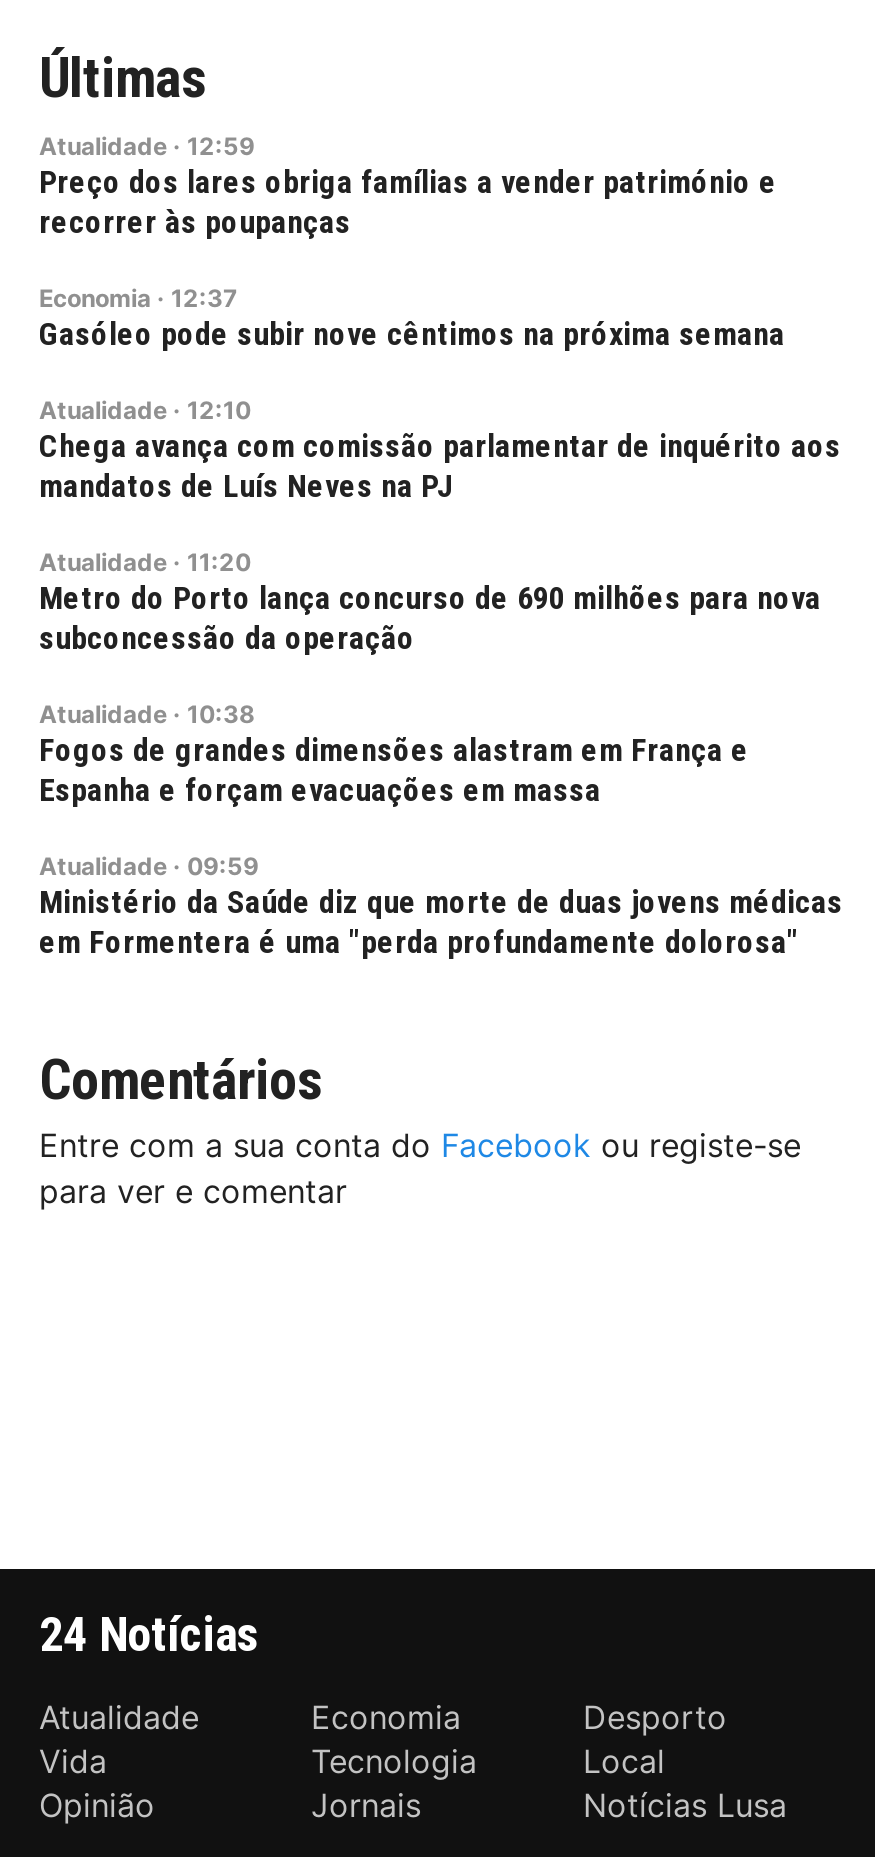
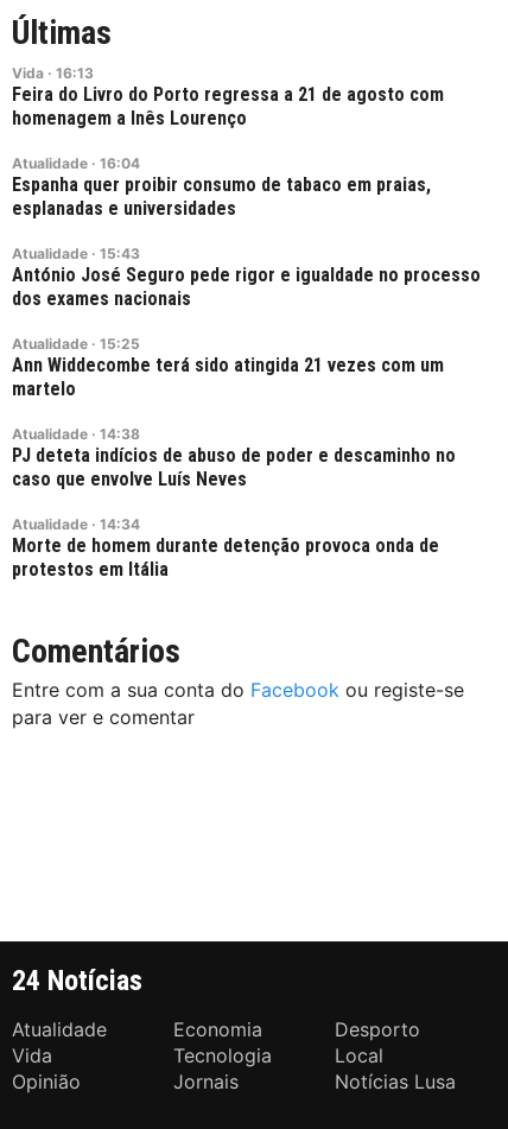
[39,130,777,240] Atualidade · 12:59 | Preço dos lares obriga famílias a vender património e | recorrer às poupanças -> [12,64,444,129] Vida · 16:13 | Feira do Livro do Porto regressa a 21 de agosto com | homenagem a Inês Lourenço
[39,282,785,352] Economia · 12:37 | Gasóleo pode subir nove cêntimos na próxima semana -> [12,154,431,219] Atualidade · 16:04 | Espanha quer proibir consumo de tabaco em praias, | esplanadas e universidades
[39,394,841,504] Atualidade · 12:10 | Chega avança com comissão parlamentar de inquérito aos | mandatos de Luís Neves na PJ -> [12,244,481,309] Atualidade · 15:43 | António José Seguro pede rigor e igualdade no processo | dos exames nacionais
[39,546,821,656] Atualidade · 11:20 | Metro do Porto lança concurso de 690 milhões para nova | subconcessão da operação -> [12,334,444,400] Atualidade · 15:25 | Ann Widdecombe terá sido atingida 21 vezes com um | martelo
[39,698,749,808] Atualidade · 10:38 | Fogos de grandes dimensões alastram em França e | Espanha e forçam evacuações em massa -> [12,425,456,490] Atualidade · 14:38 | PJ deteta indícios de abuso de poder e descaminho no | caso que envolve Luís Neves
[39,850,843,960] Atualidade · 09:59 | Ministério da Saúde diz que morte de duas jovens médicas | em Formentera é uma "perda profundamente dolorosa" -> [12,515,439,580] Atualidade · 14:34 | Morte de homem durante detenção provoca onda de | protestos em Itália

